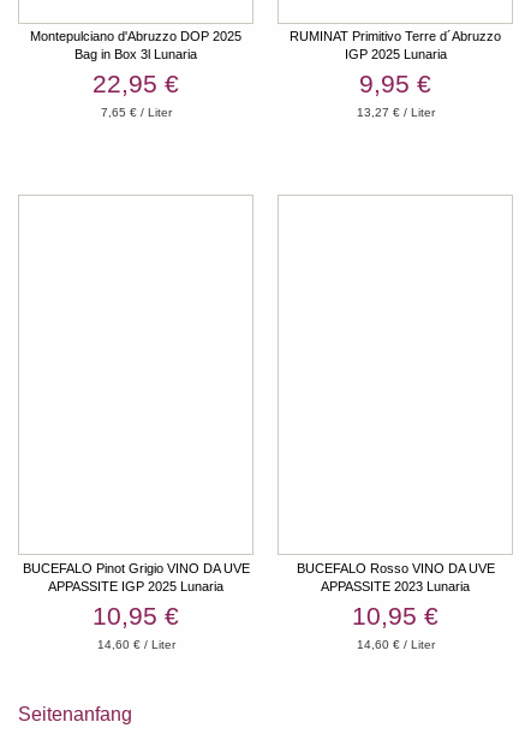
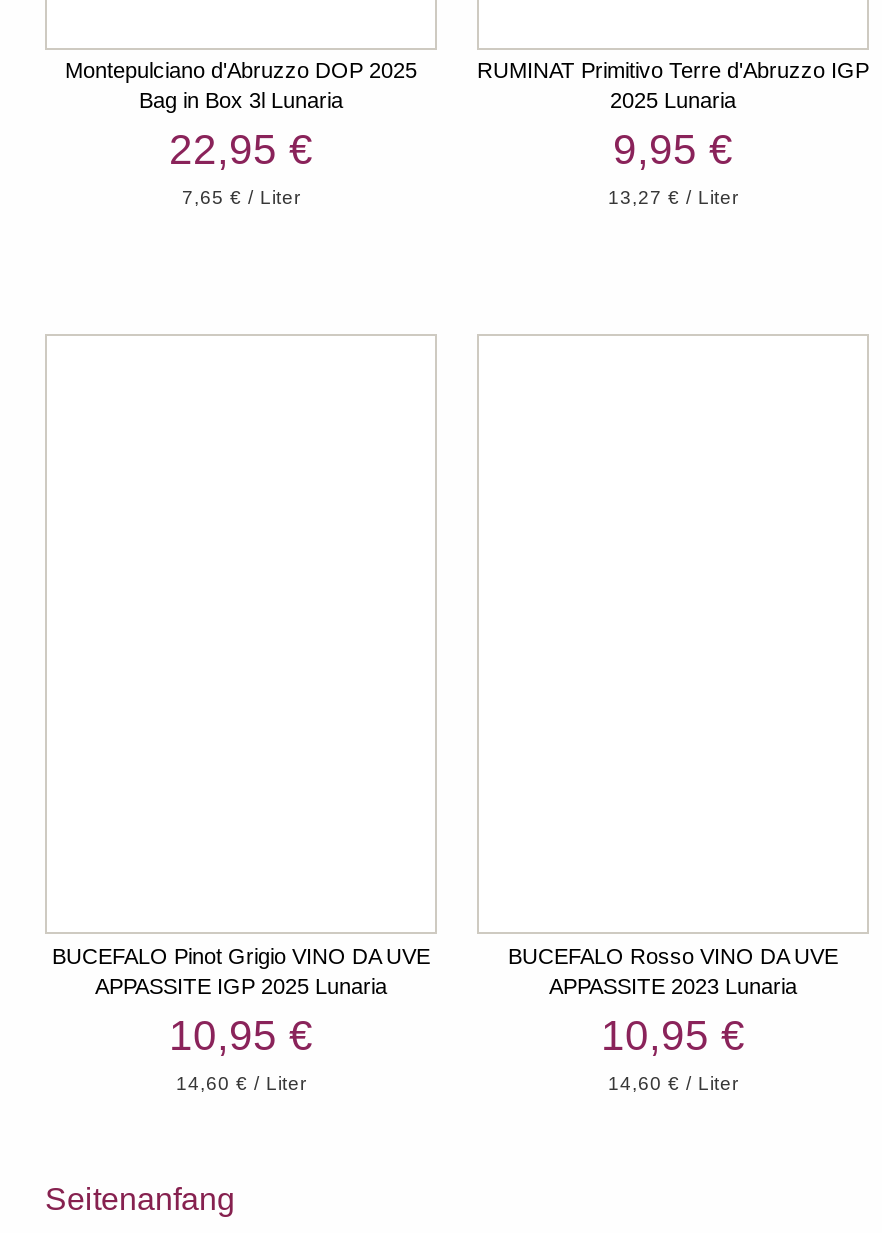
[290,29,501,61] RUMINAT Primitivo Terre d´Abruzzo | IGP 2025 Lunaria -> [477,58,869,112] RUMINAT Primitivo Terre d'Abruzzo IGP | 2025 Lunaria

